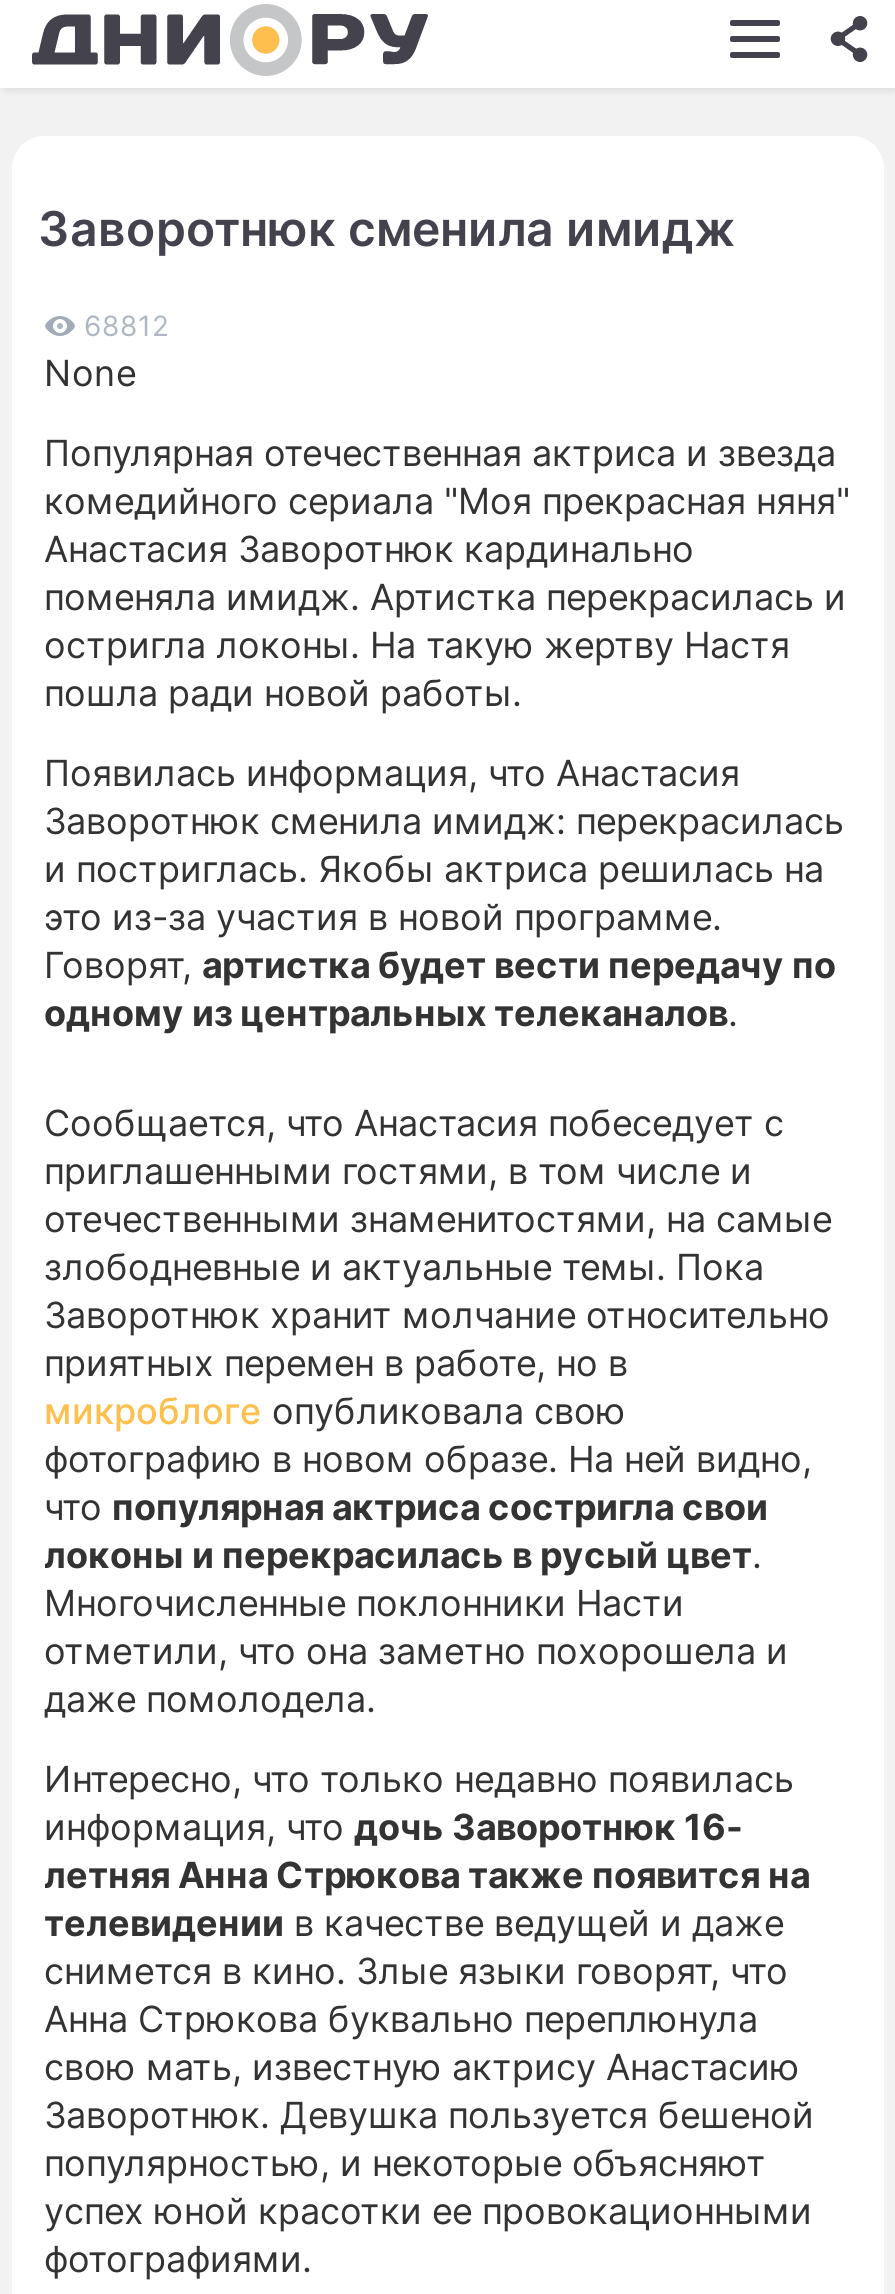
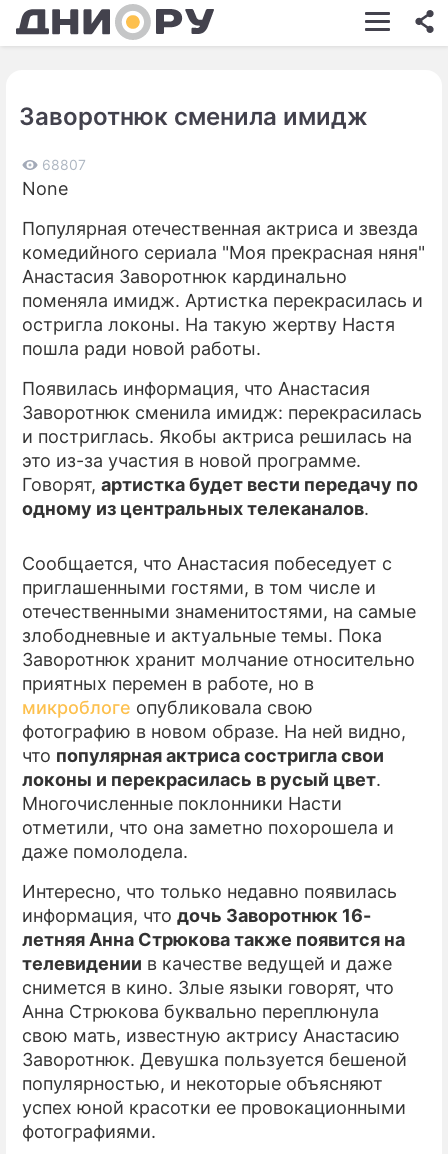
[84,308,168,342] 68812 -> [42,156,86,173] 68807

